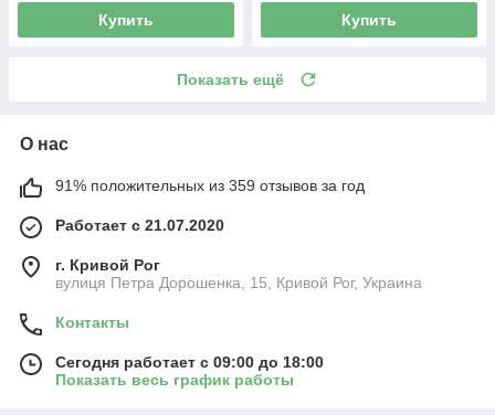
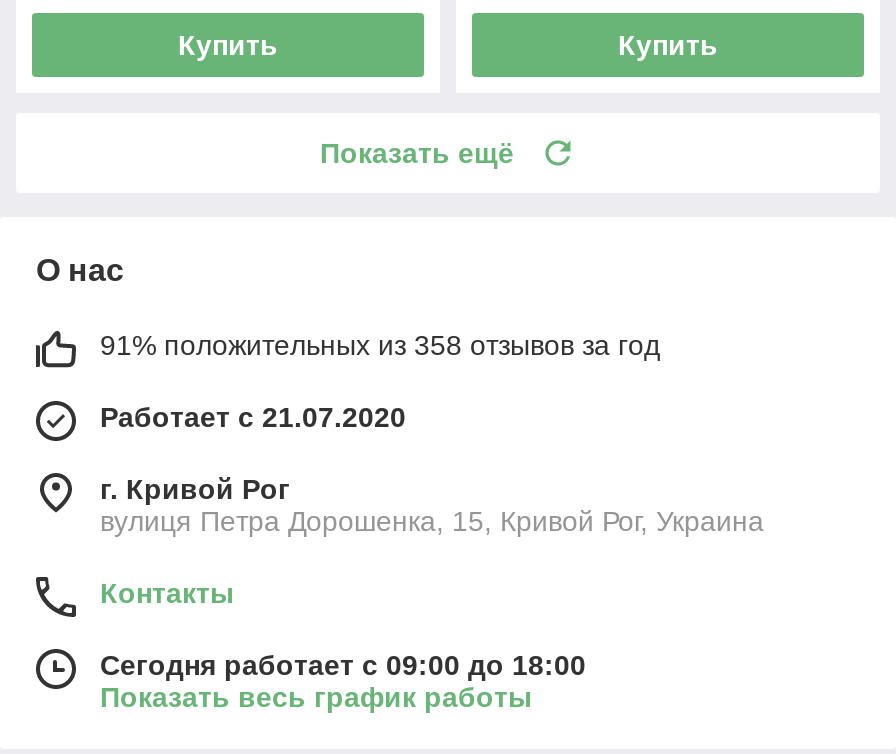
[55,176,365,194] 91% положительных из 359 отзывов за год -> [100,329,660,361] 91% положительных из 358 отзывов за год

